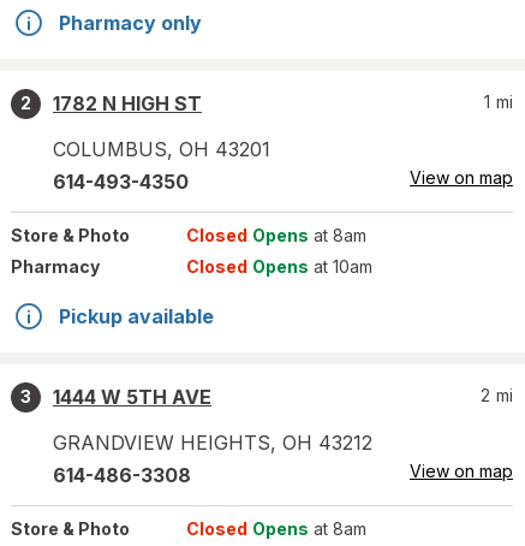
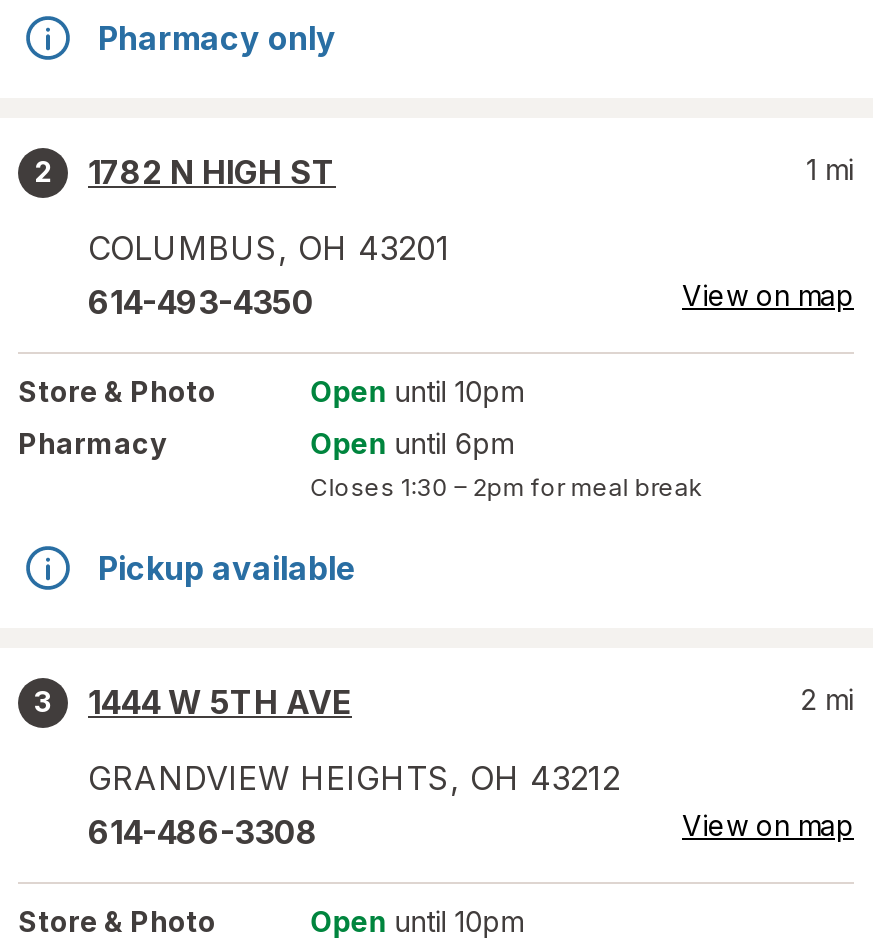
[187,225,367,245] Closed Opens at 8am -> [311,374,523,408] Open until 10pm
[187,256,373,277] Closed Opens at 10am -> [311,426,703,502] Open until 6pm | Closes 1:30 – 2pm for meal break
[187,518,367,539] Closed Opens at 8am -> [311,904,523,938] Open until 10pm

